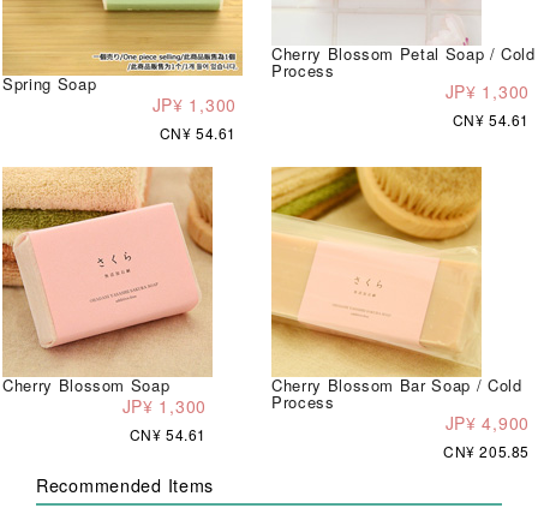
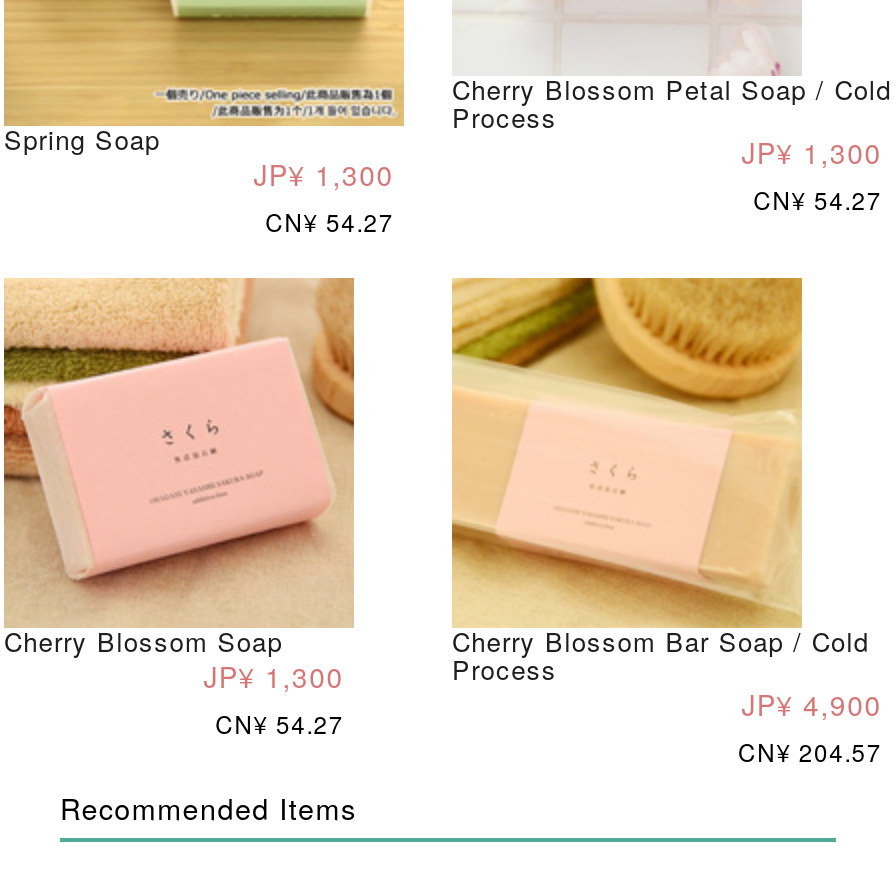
[452,109,530,129] CN¥ 54.61 -> [753,181,882,215] CN¥ 54.27
[159,122,237,143] CN¥ 54.61 -> [265,203,394,237] CN¥ 54.27
[129,424,207,444] CN¥ 54.61 -> [215,705,344,739] CN¥ 54.27
[443,440,530,461] CN¥ 205.85 -> [738,733,882,767] CN¥ 204.57

